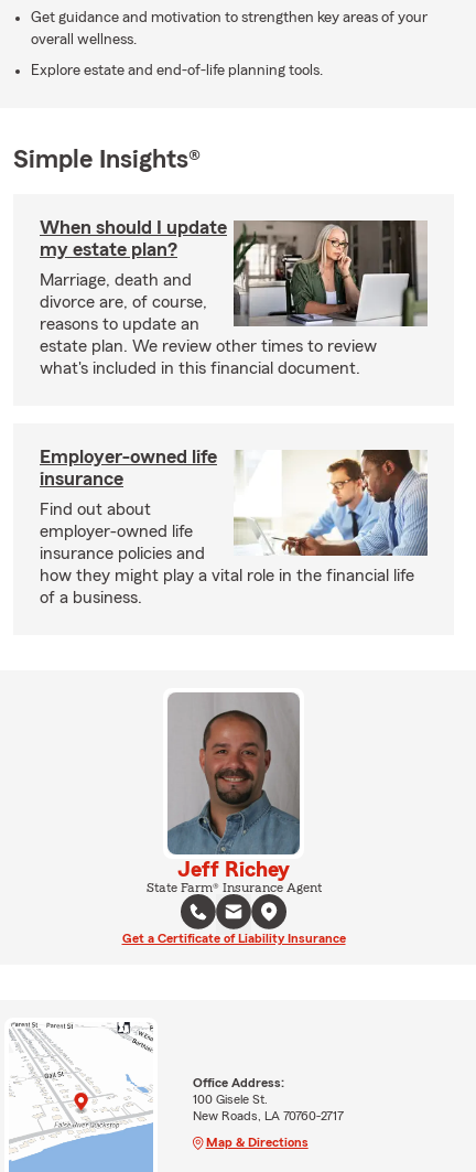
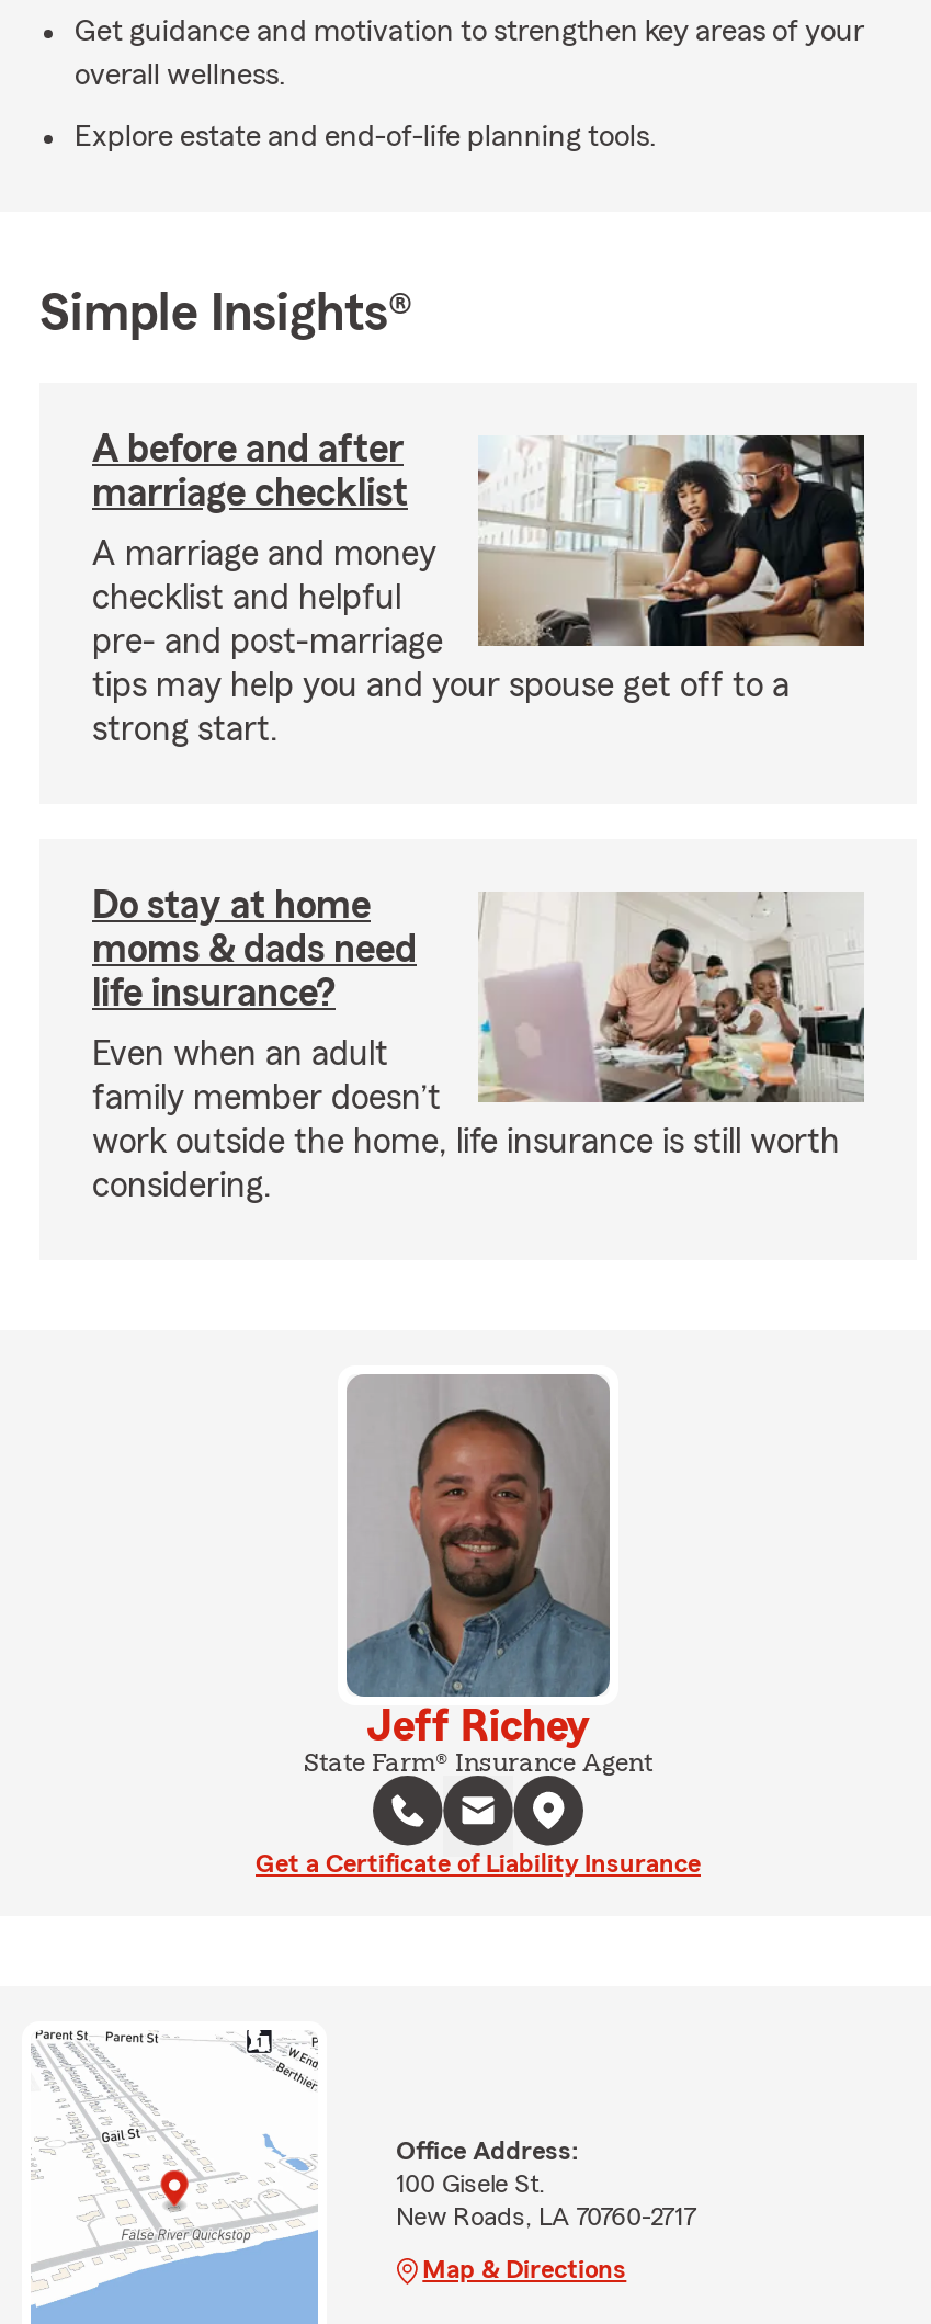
[40,217,227,259] When should I update | my estate plan? -> [92,429,408,512] A before and after | marriage checklist
[40,219,428,377] [image] | Marriage, death and | divorce are, of course, | reasons to update an | estate plan. We review other times to review | what's included in this financial document. -> [92,433,866,747] [image] | A marriage and money | checklist and helpful | pre- and post-marriage | tips may help you and your spouse get off to a | strong start.
[40,447,217,488] Employer-owned life | insurance -> [92,885,417,1012] Do stay at home | moms & dads need | life insurance?
[40,449,428,606] [image] | Find out about | employer-owned life | insurance policies and | how they might play a vital role in the financial life | of a business. -> [92,892,864,1203] [image] | Even when an adult | family member doesn’t | work outside the home, life insurance is still worth | considering.

